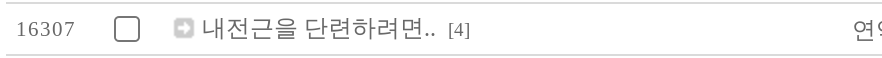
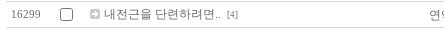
[16,18,76,40] 16307 -> [11,9,41,20] 16299

